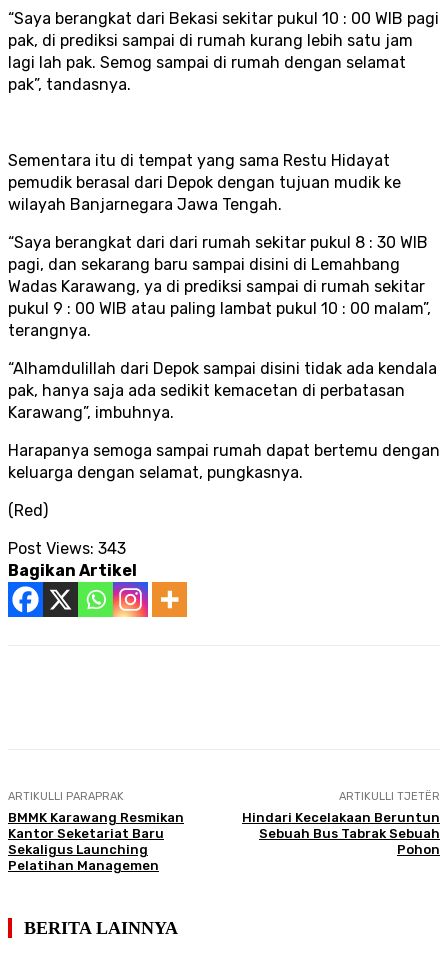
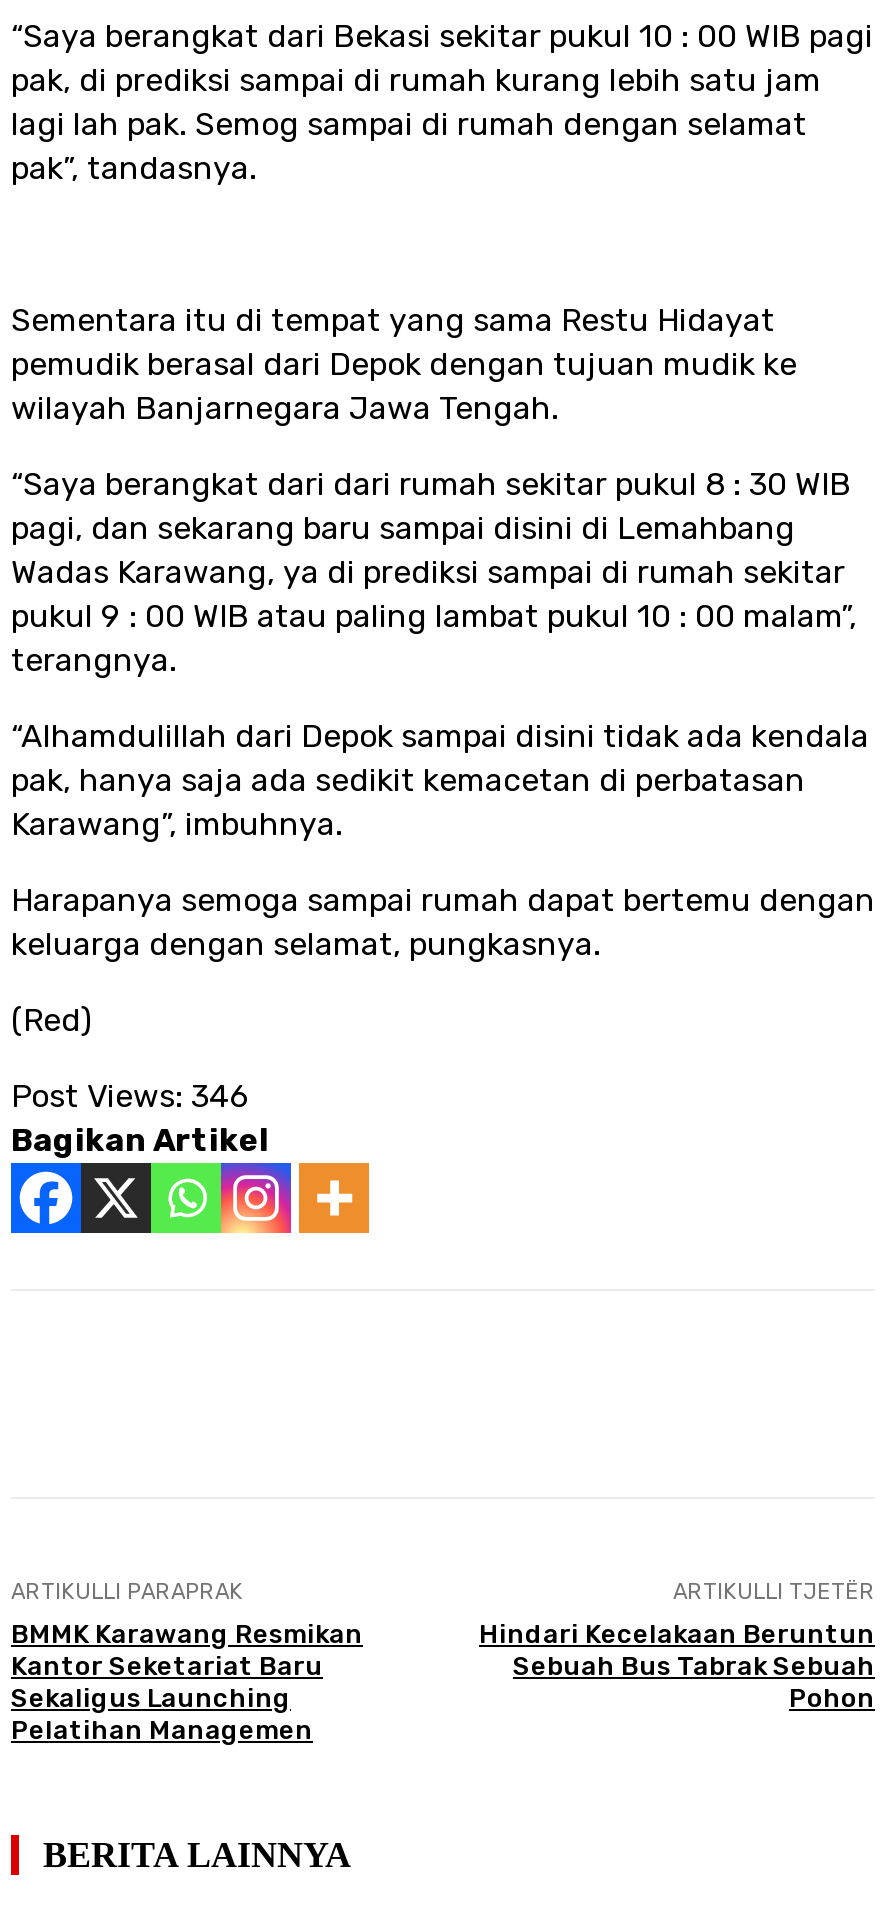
[8,539,126,558] Post Views: 343 -> [11,1076,249,1114] Post Views: 346

